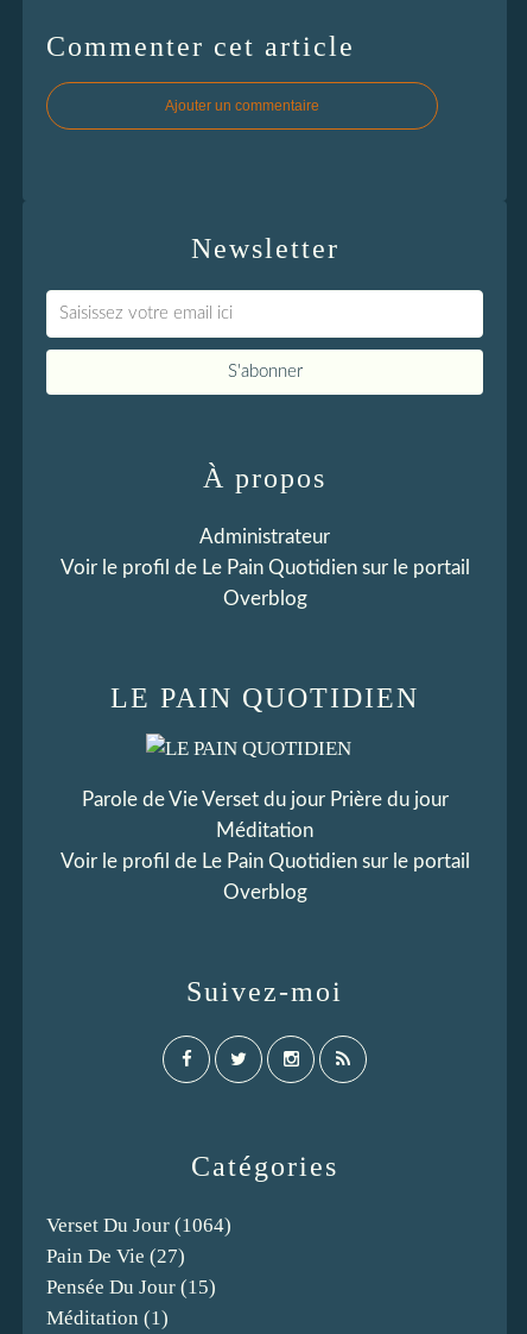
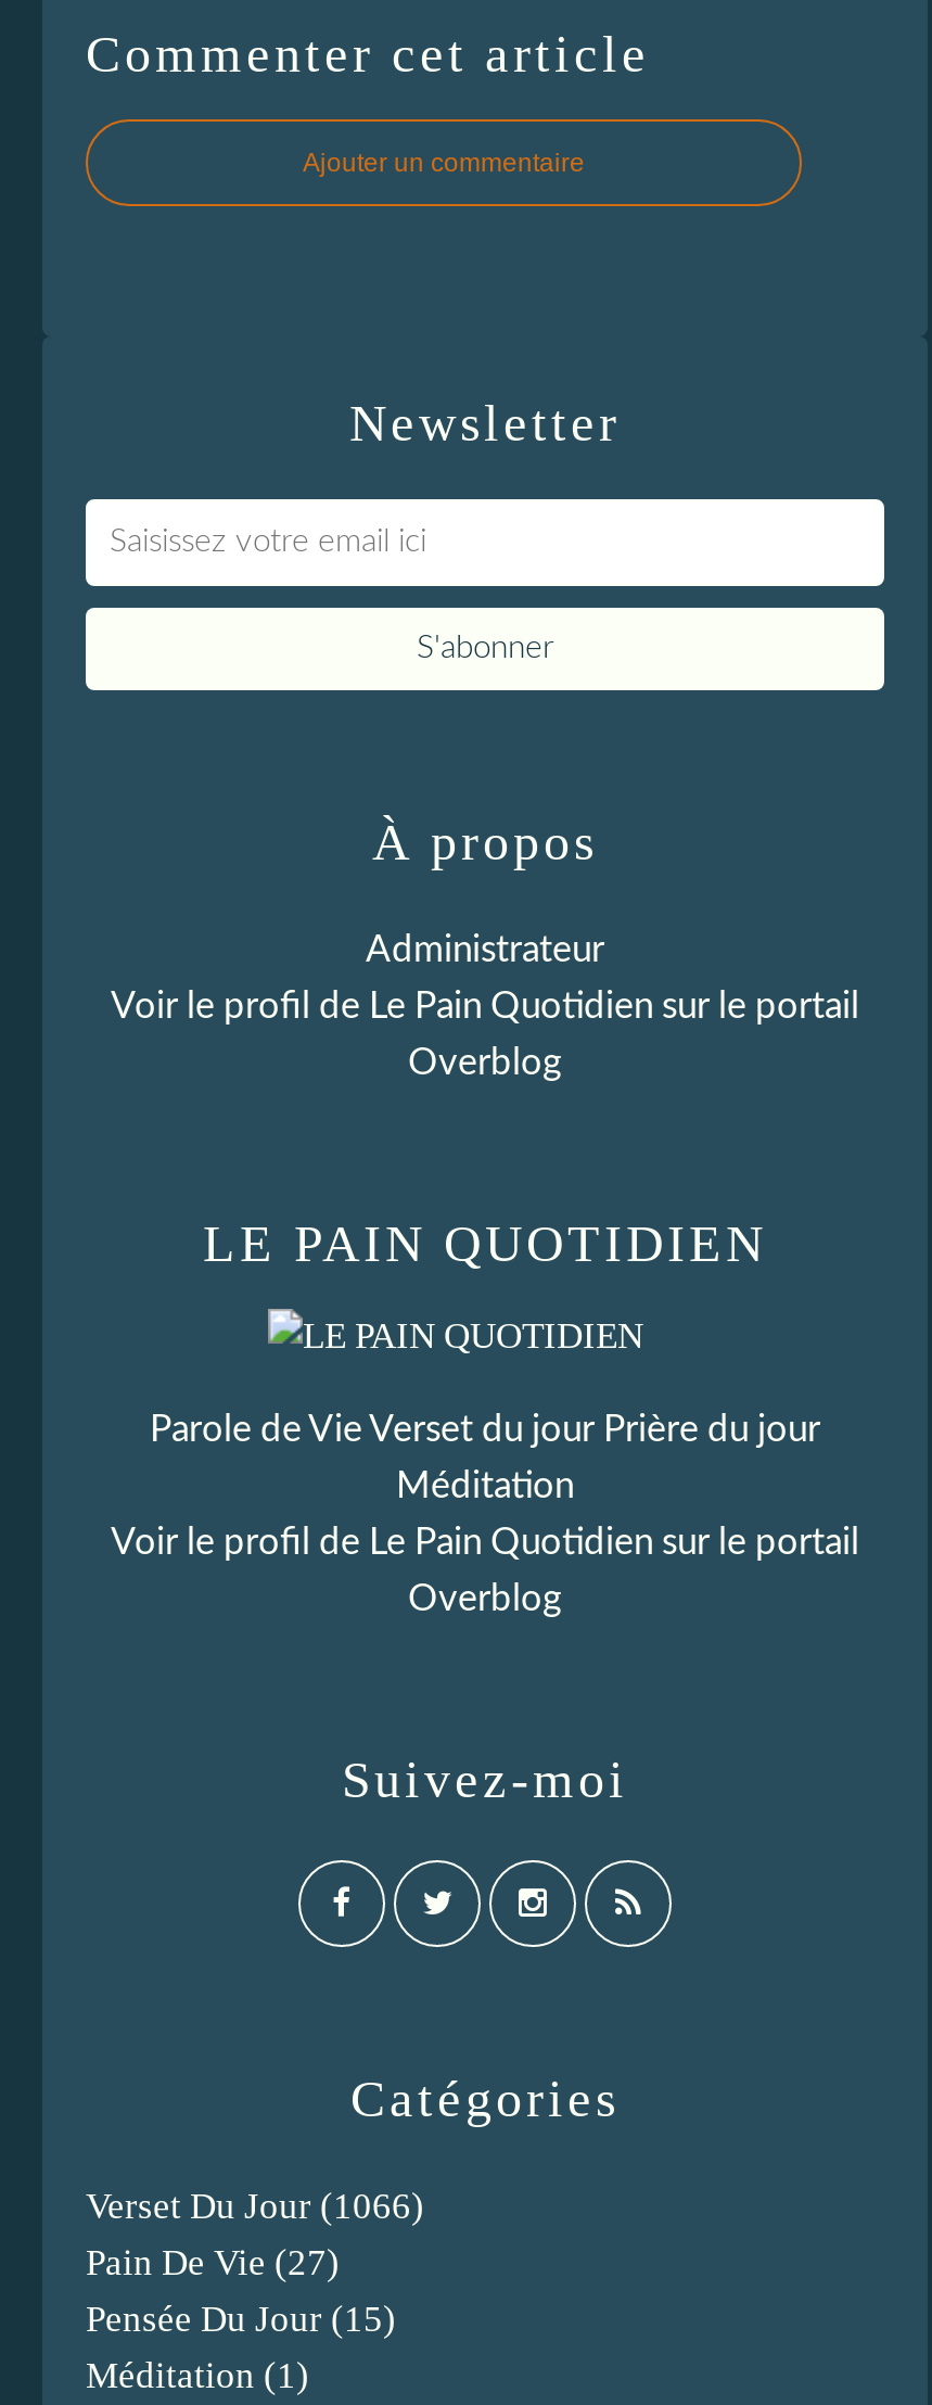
[46,1214,231,1236] Verset Du Jour (1064) -> [86,2185,424,2227] Verset Du Jour (1066)

